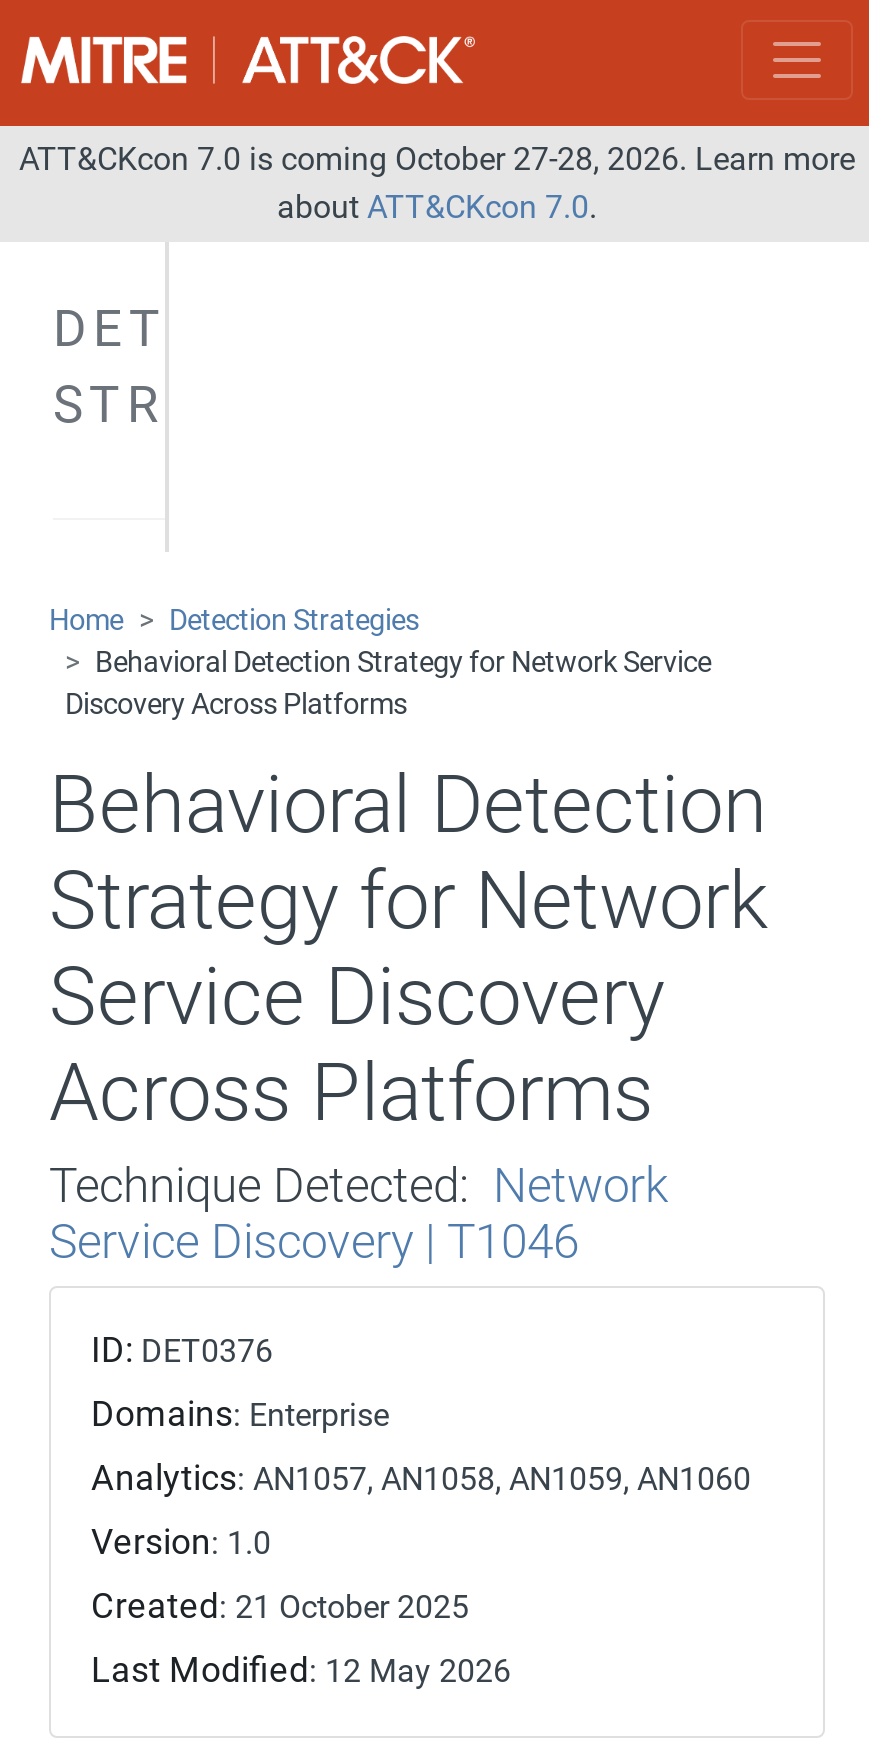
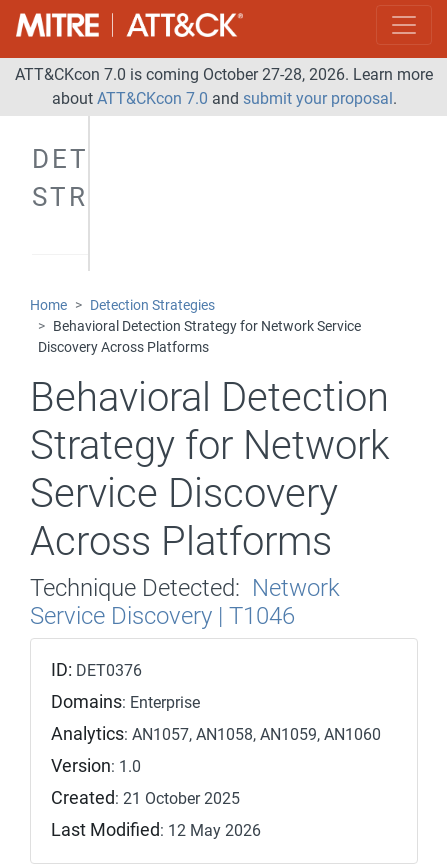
[277,188,597,226] about ATT&CKcon 7.0. -> [51,89,396,108] about ATT&CKcon 7.0 and submit your proposal.

